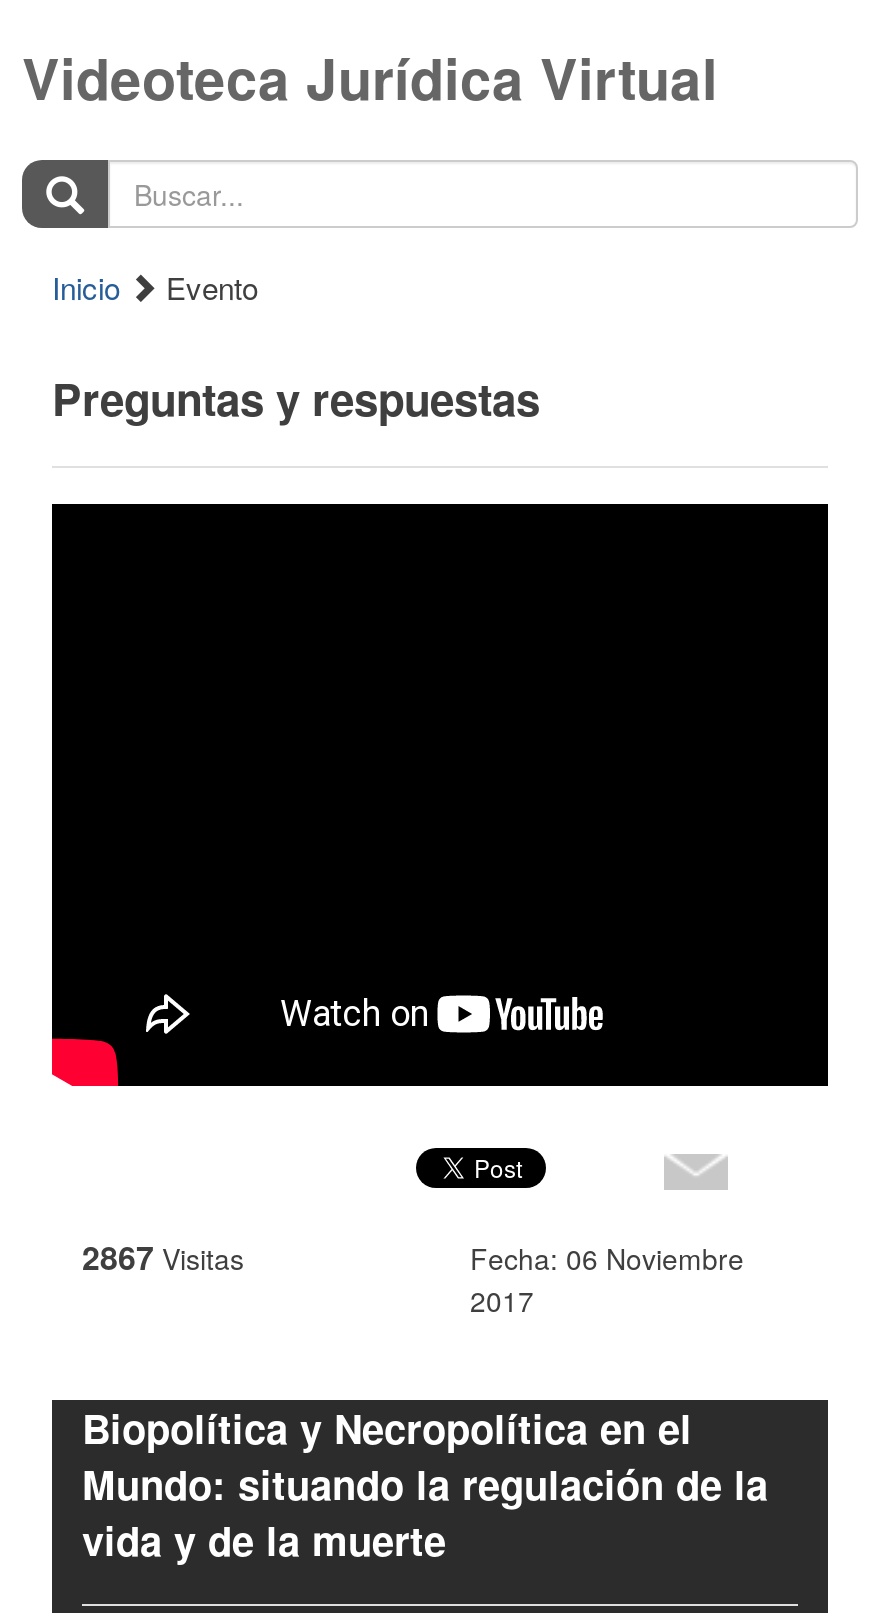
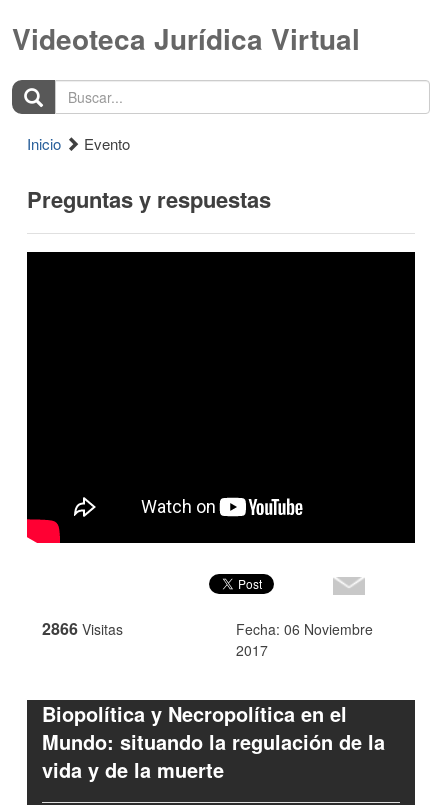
[82,1234,244,1280] 2867 Visitas -> [42,617,123,640] 2866 Visitas

